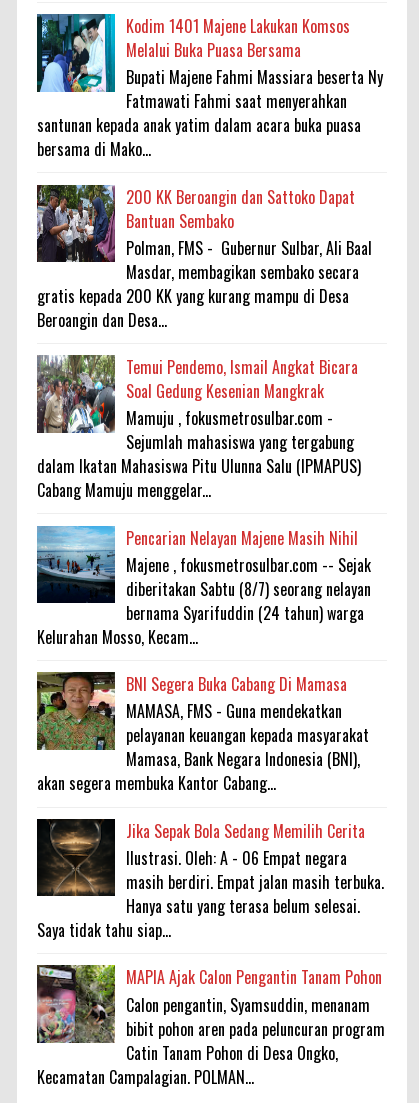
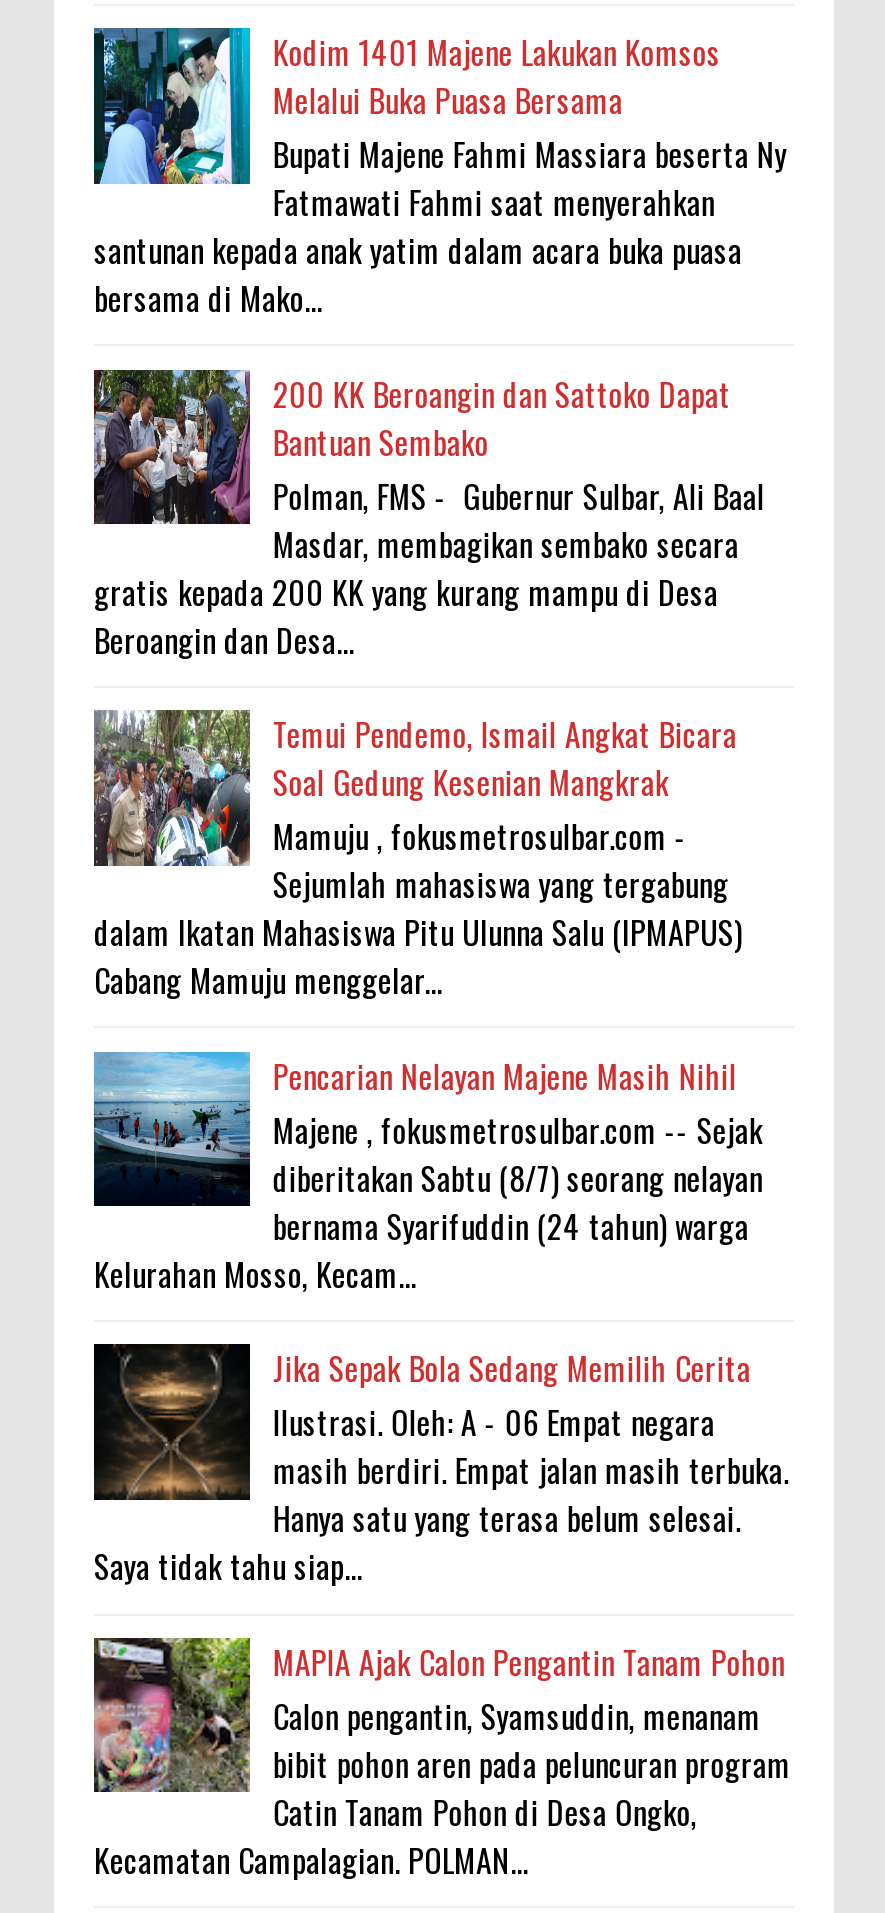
[36,672,369,795] [image] | BNI Segera Buka Cabang Di Mamasa | MAMASA, FMS - Guna mendekatkan | pelayanan keuangan kepada masyarakat | Mamasa, Bank Negara Indonesia (BNI), | akan segera membuka Kantor Cabang... -> none

